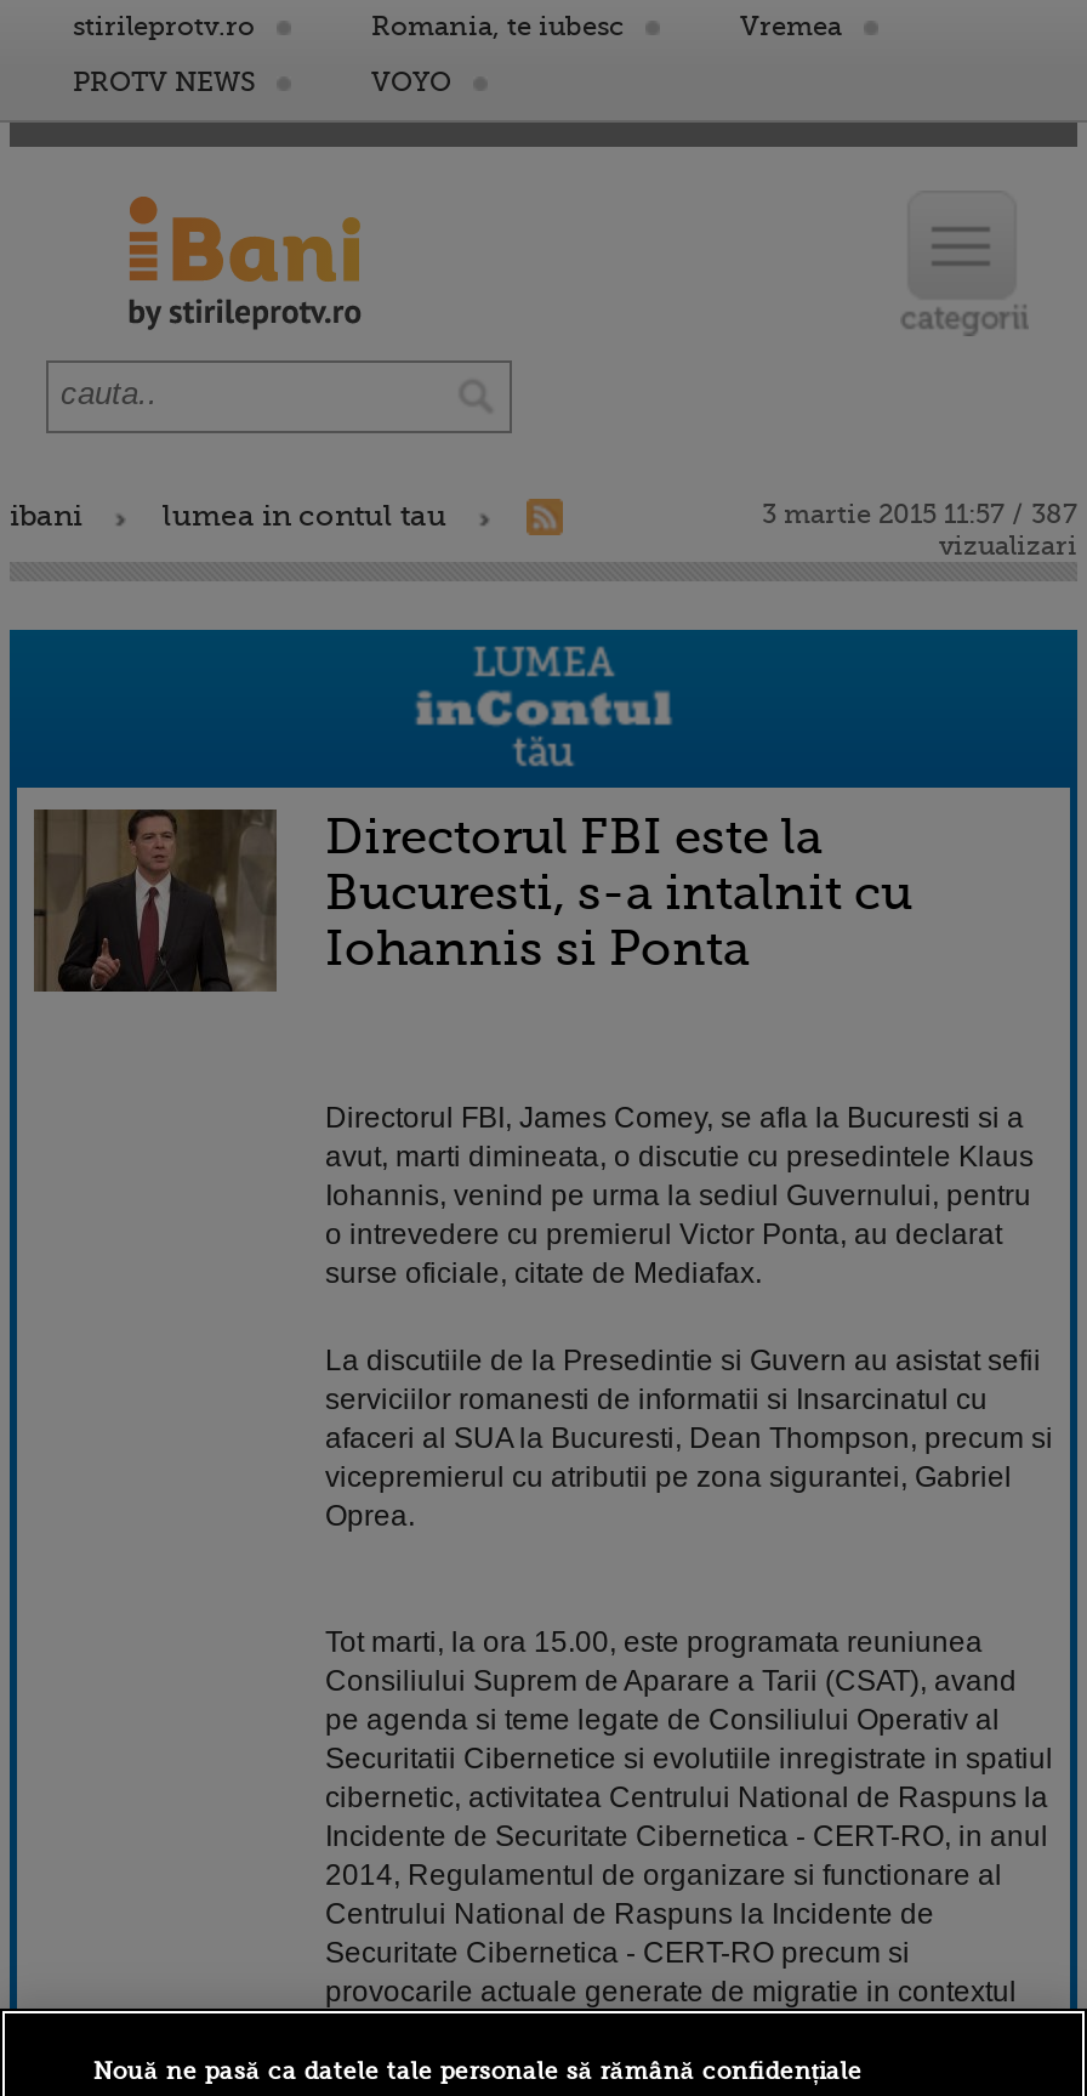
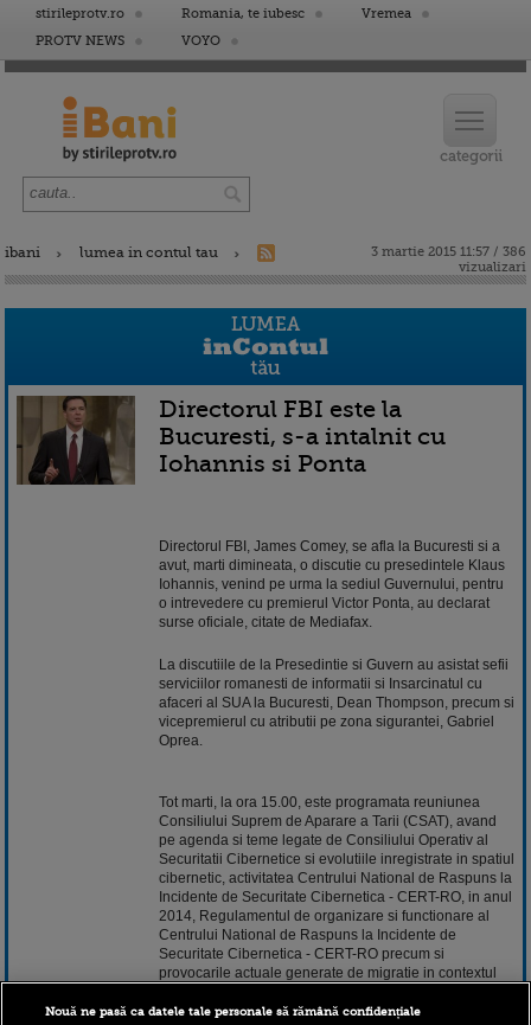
[762,499,1077,530] 3 martie 2015 11:57 / 387 -> [371,244,526,260] 3 martie 2015 11:57 / 386

